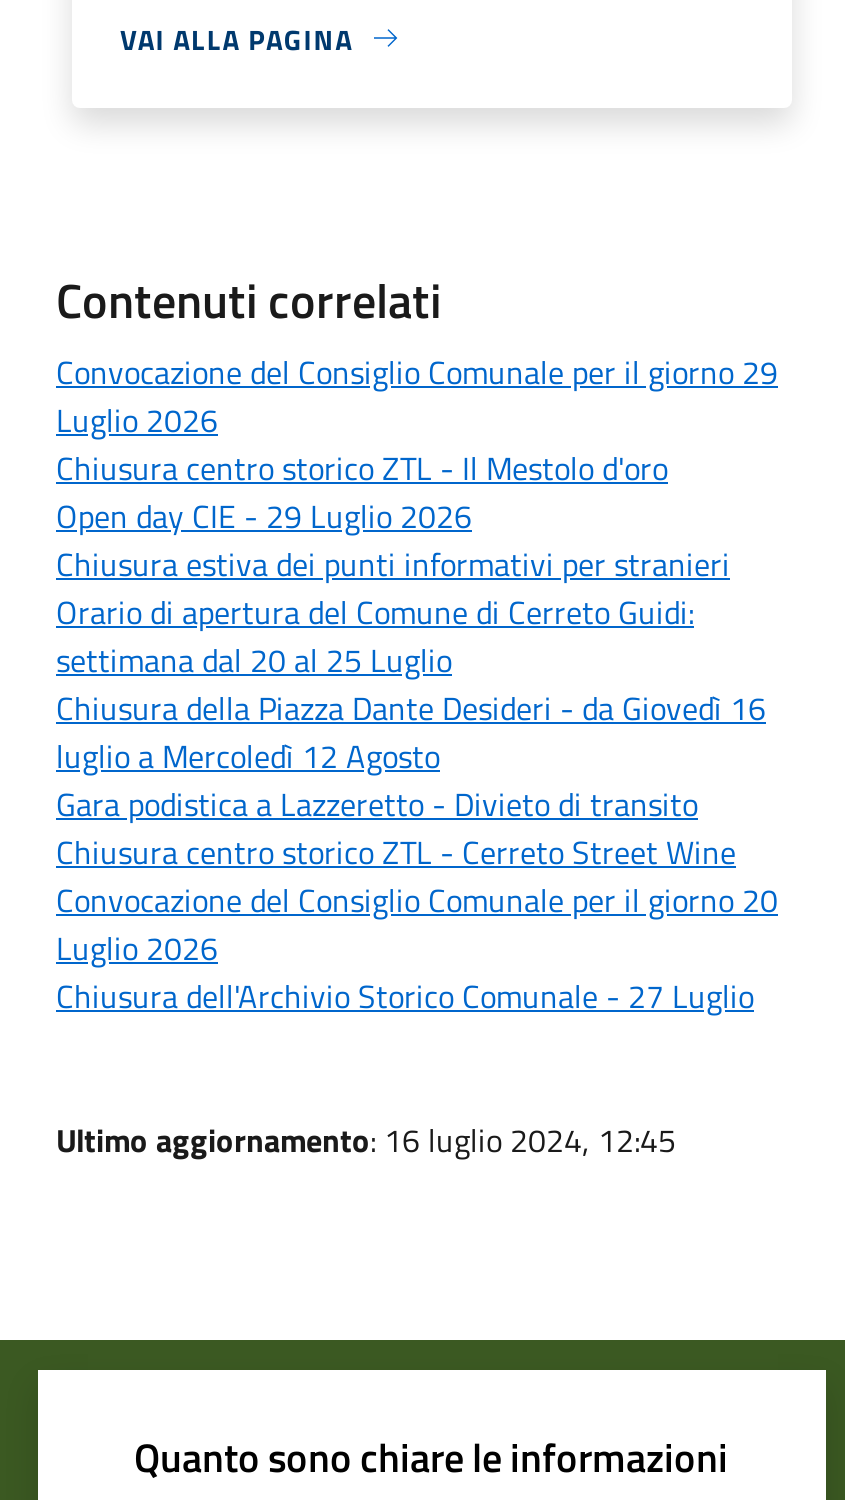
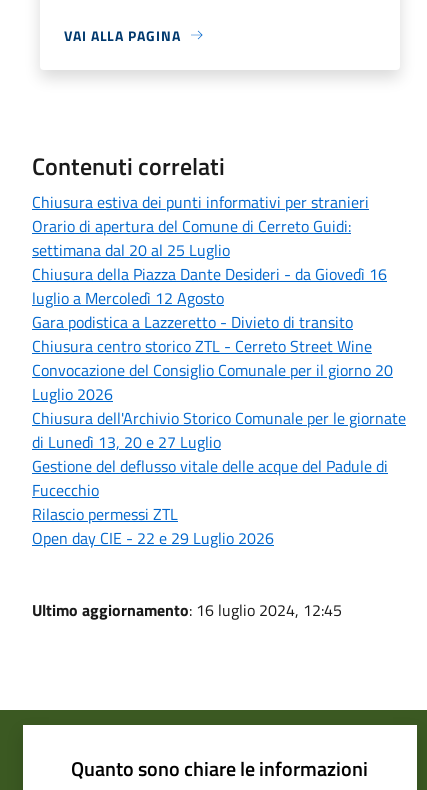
[56,347,778,539] Convocazione del Consiglio Comunale per il giorno 29 | Luglio 2026 | Chiusura centro storico ZTL - Il Mestolo d'oro | Open day CIE - 29 Luglio 2026 -> none
moved [56,539,778,971] -> [32,190,393,406]: Chiusura estiva dei punti informativi per stranieri | Orario di apertura del Comune di Cerreto Guidi: | settimana dal 20 al 25 Luglio | ... | Convocazione del Consiglio Comunale per il giorno 20 | Luglio 2026
[56,971,754,1019] Chiusura dell'Archivio Storico Comunale - 27 Luglio -> [32,406,406,550] Chiusura dell'Archivio Storico Comunale per le giornate | di Lunedì 13, 20 e 27 Luglio | Gestione del deflusso vitale delle acque del Padule di | Fucecchio | Rilascio permessi ZTL | Open day CIE - 22 e 29 Luglio 2026

